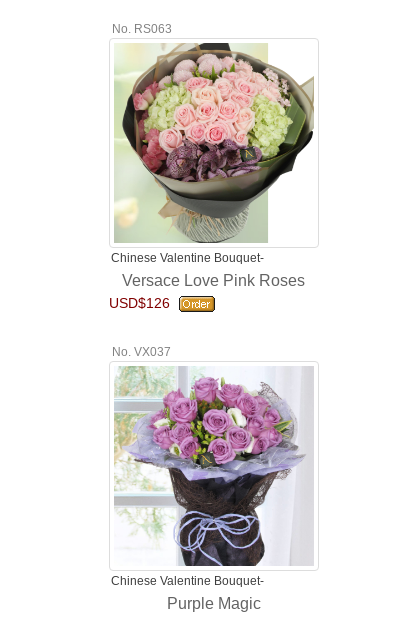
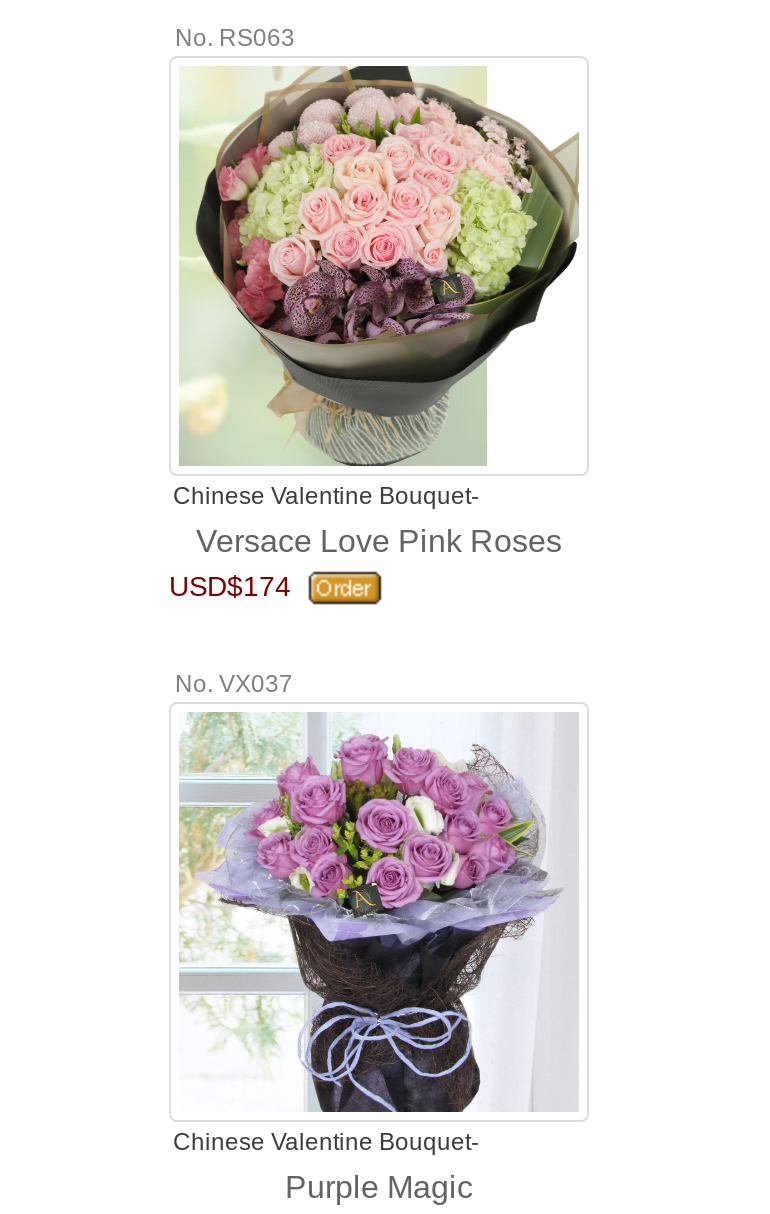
[109,295,170,311] USD$126 -> [169,570,291,602] USD$174

